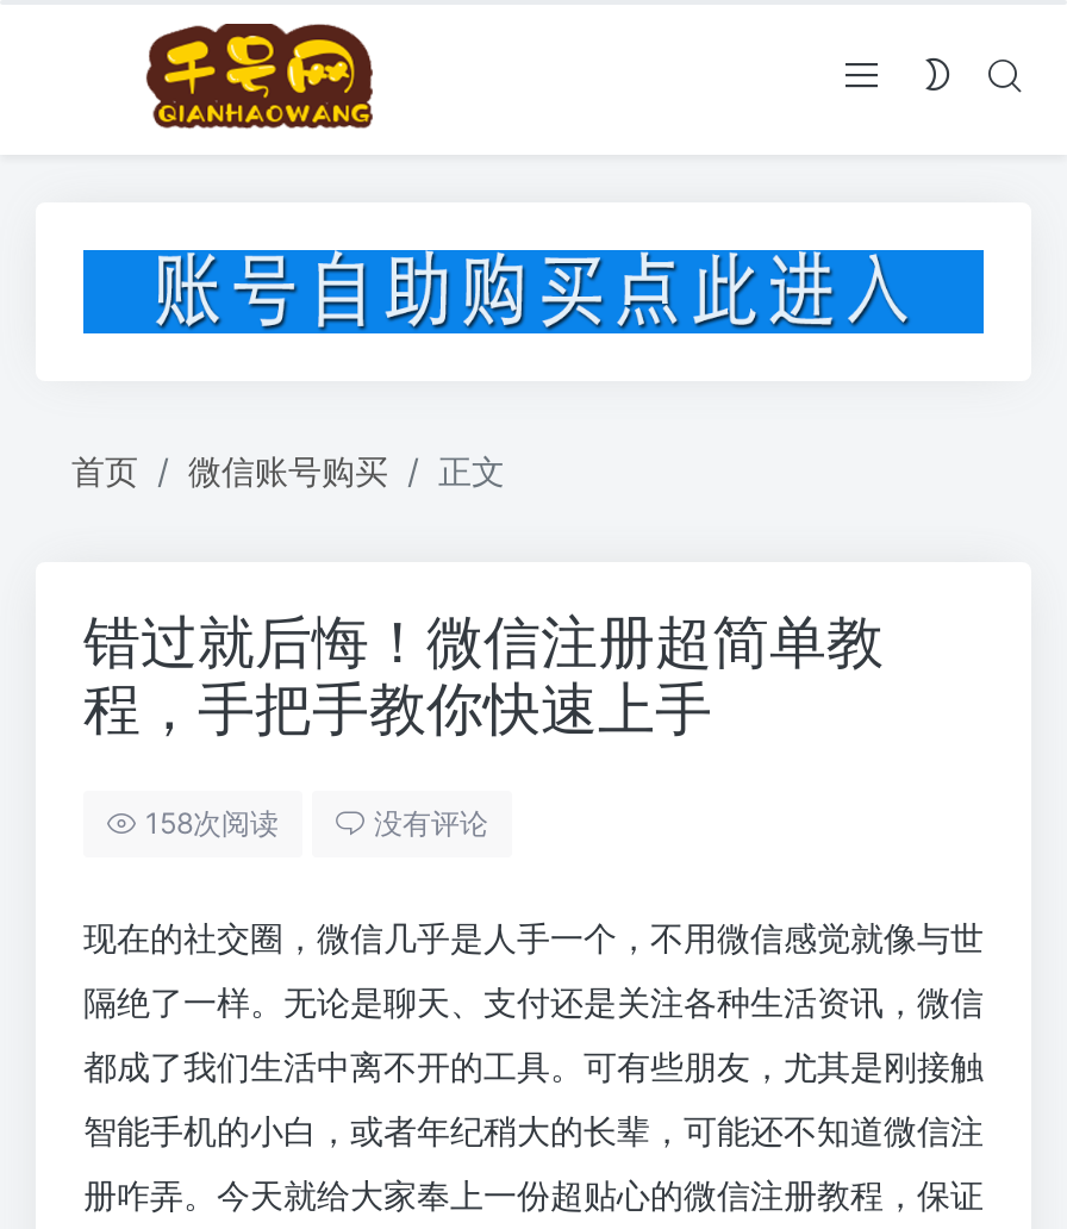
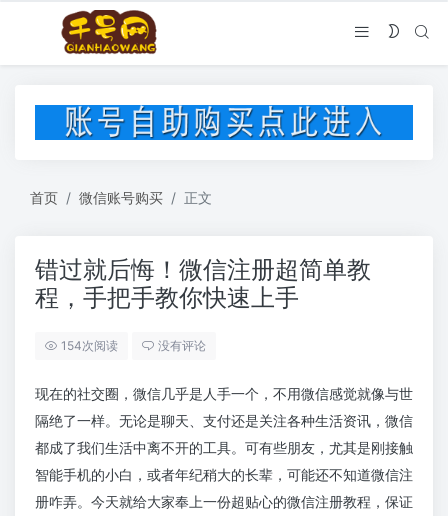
[145,806,279,842] 158次阅读 -> [61,338,118,353] 154次阅读

